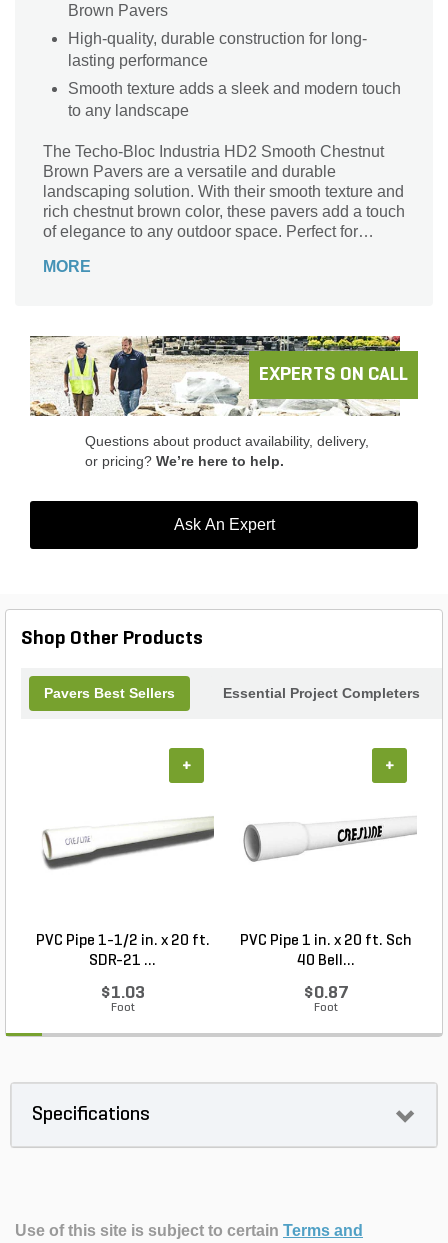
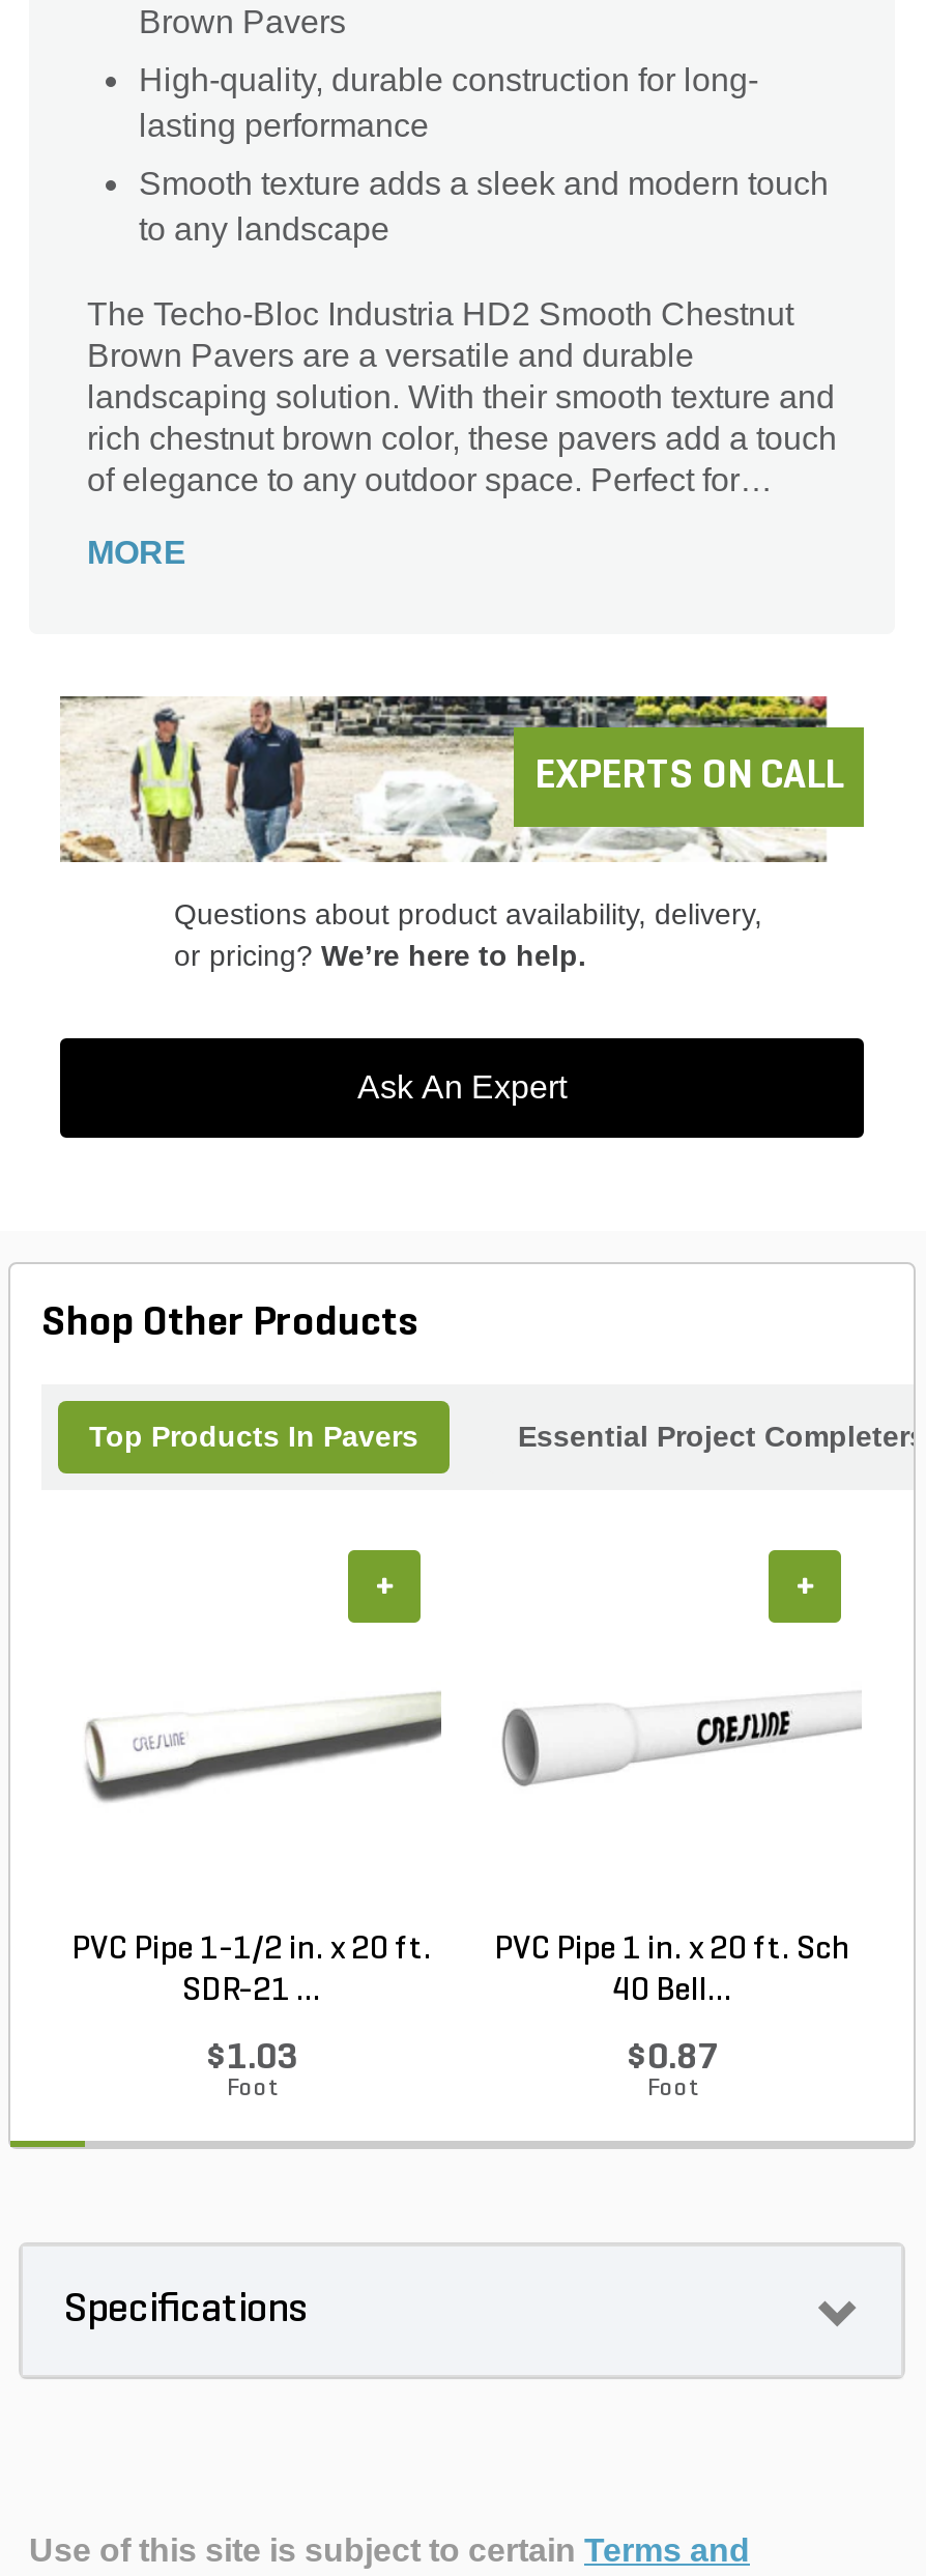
[44,685,175,701] Pavers Best Sellers -> [89,1420,418,1453] Top Products In Pavers

